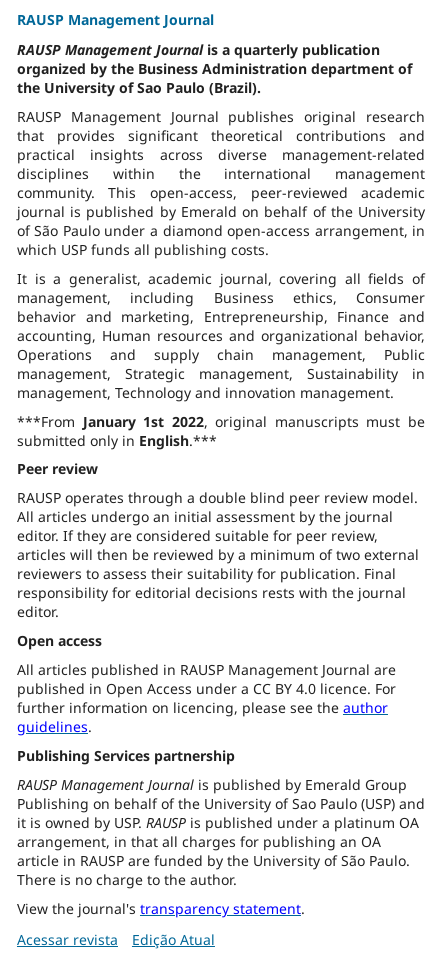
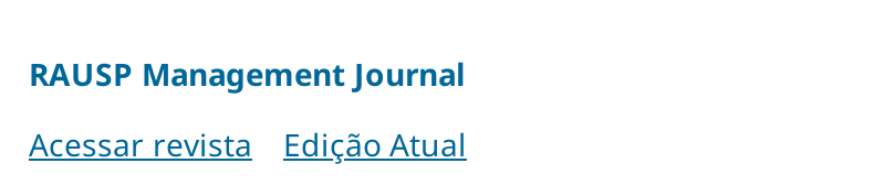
[17,39,425,918] RAUSP Management Journal is a quarterly publication | organized by the Business Administration department of | the University of Sao Paulo (Brazil). | RAUSP Management Journal publishes original research | that provides significant theoretical contributions and | practical insights across diverse management-related | disciplines within the international management | community. This open-access, peer-reviewed academic | journal is published by Emerald on behalf of the University | of São Paulo under a diamond open-access arrangement, in | which USP funds all publishing costs. | It is a generalist, academic journal, covering all fields of | management, including Business ethics, Consumer | behavior and marketing, Entrepreneurship, Finance and | accounting, Human resources and organizational behavior, | Operations and supply chain management, Public | management, Strategic management, Sustainability in | management, Technology and innovation management. | ***From January 1st 2022, original manuscripts must be | submitted only in English.*** | Peer review | RAUSP operates through a double blind peer review model. | All articles undergo an initial assessment by the journal | editor. If they are considered suitable for peer review, | articles will then be reviewed by a minimum of two external | reviewers to assess their suitability for publication. Final | responsibility for editorial decisions rests with the journal | editor. | Open access | All articles published in RAUSP Management Journal are | published in Open Access under a CC BY 4.0 licence. For | further information on licencing, please see the author | guidelines. | Publishing Services partnership | RAUSP Management Journal is published by Emerald Group | Publishing on behalf of the University of Sao Paulo (USP) and | it is owned by USP. RAUSP is published under a platinum OA | arrangement, in that all charges for publishing an OA | article in RAUSP are funded by the University of São Paulo. | There is no charge to the author. | View the journal's transparency statement. -> none

